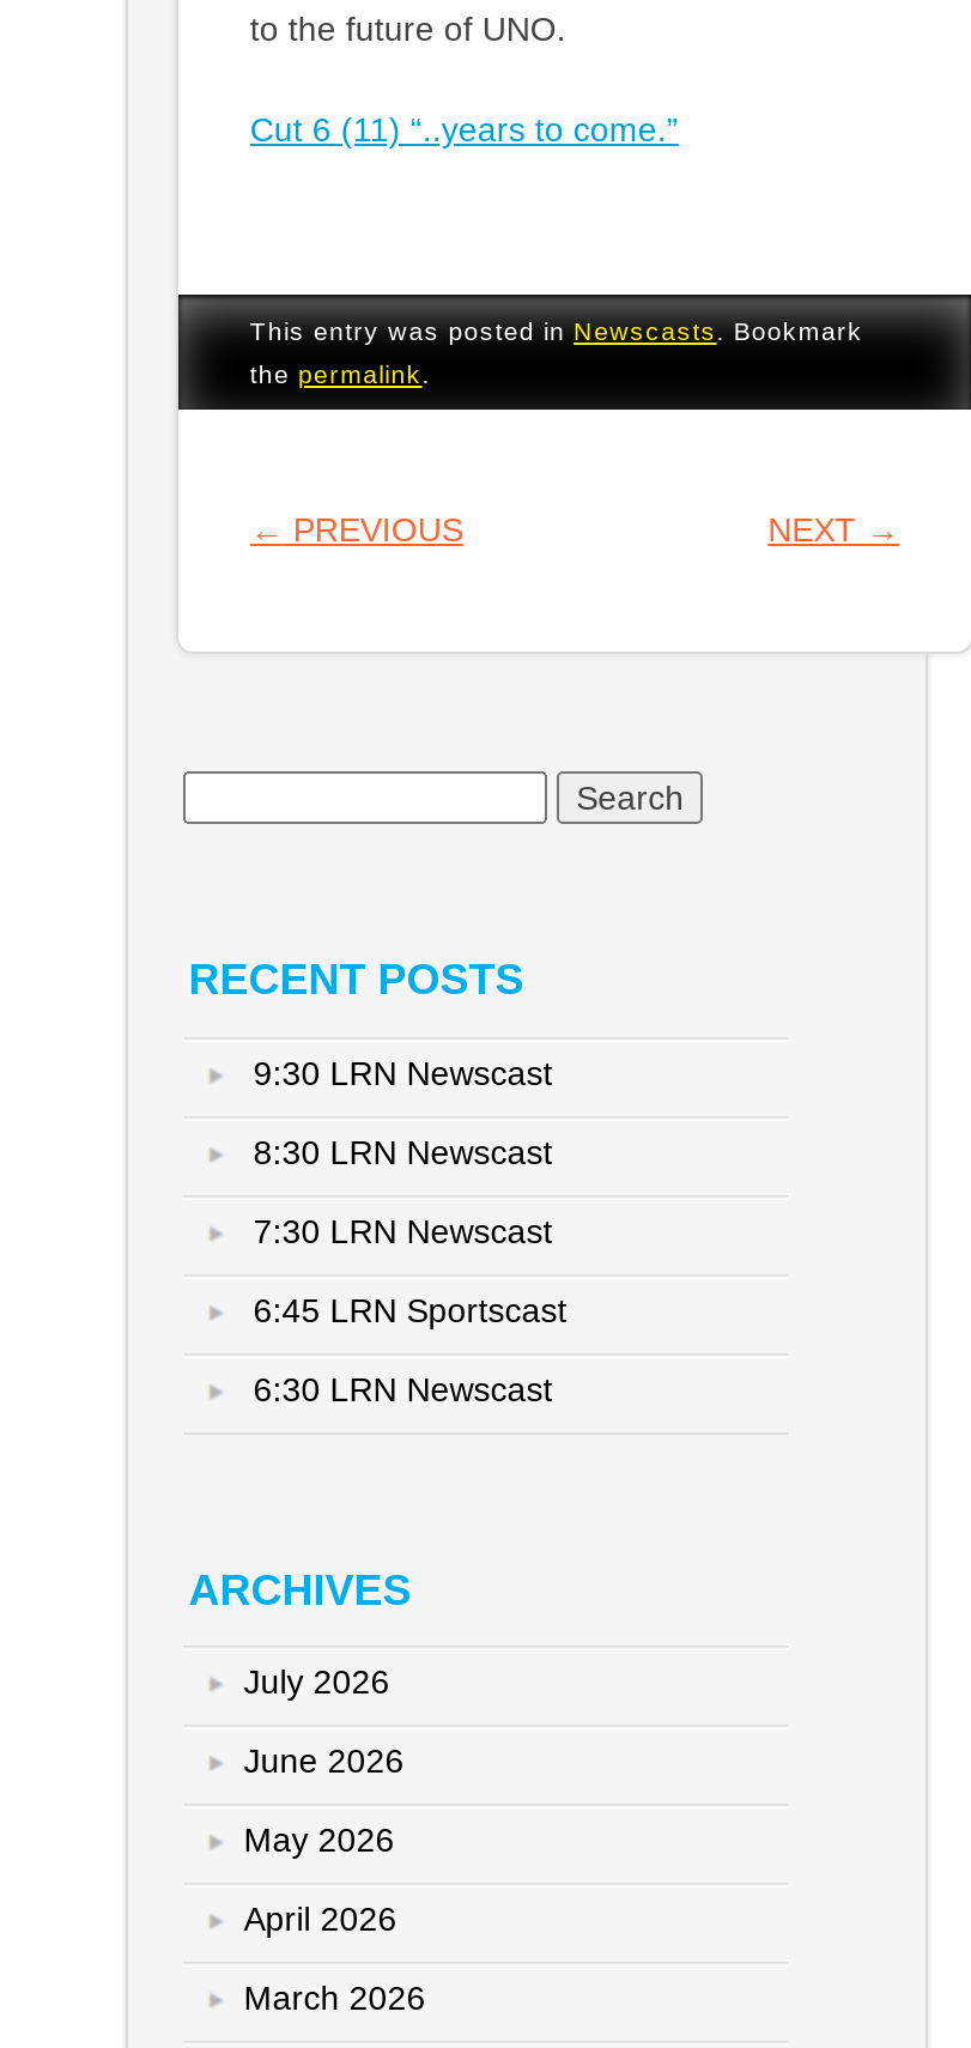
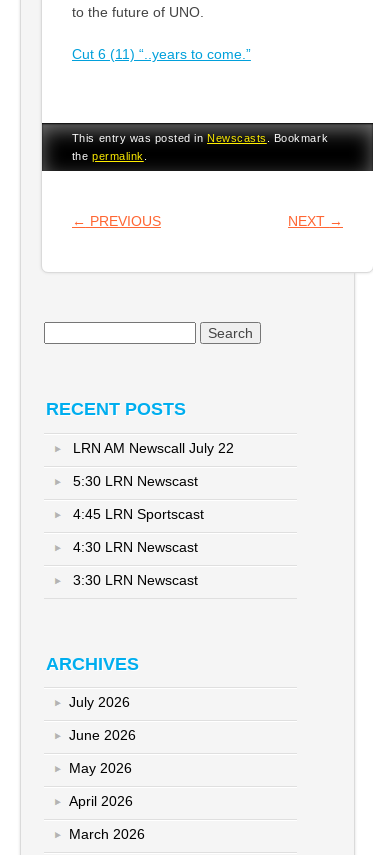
[253,1053,552,1092] 9:30 LRN Newscast -> [73,440,234,456] LRN AM Newscall July 22
[253,1132,552,1171] 8:30 LRN Newscast -> [73,473,198,489] 5:30 LRN Newscast
[253,1211,552,1250] 7:30 LRN Newscast -> [73,506,204,522] 4:45 LRN Sportscast
[253,1290,567,1329] 6:45 LRN Sportscast -> [73,539,198,555] 4:30 LRN Newscast
[253,1369,552,1408] 6:30 LRN Newscast -> [73,572,198,588] 3:30 LRN Newscast

